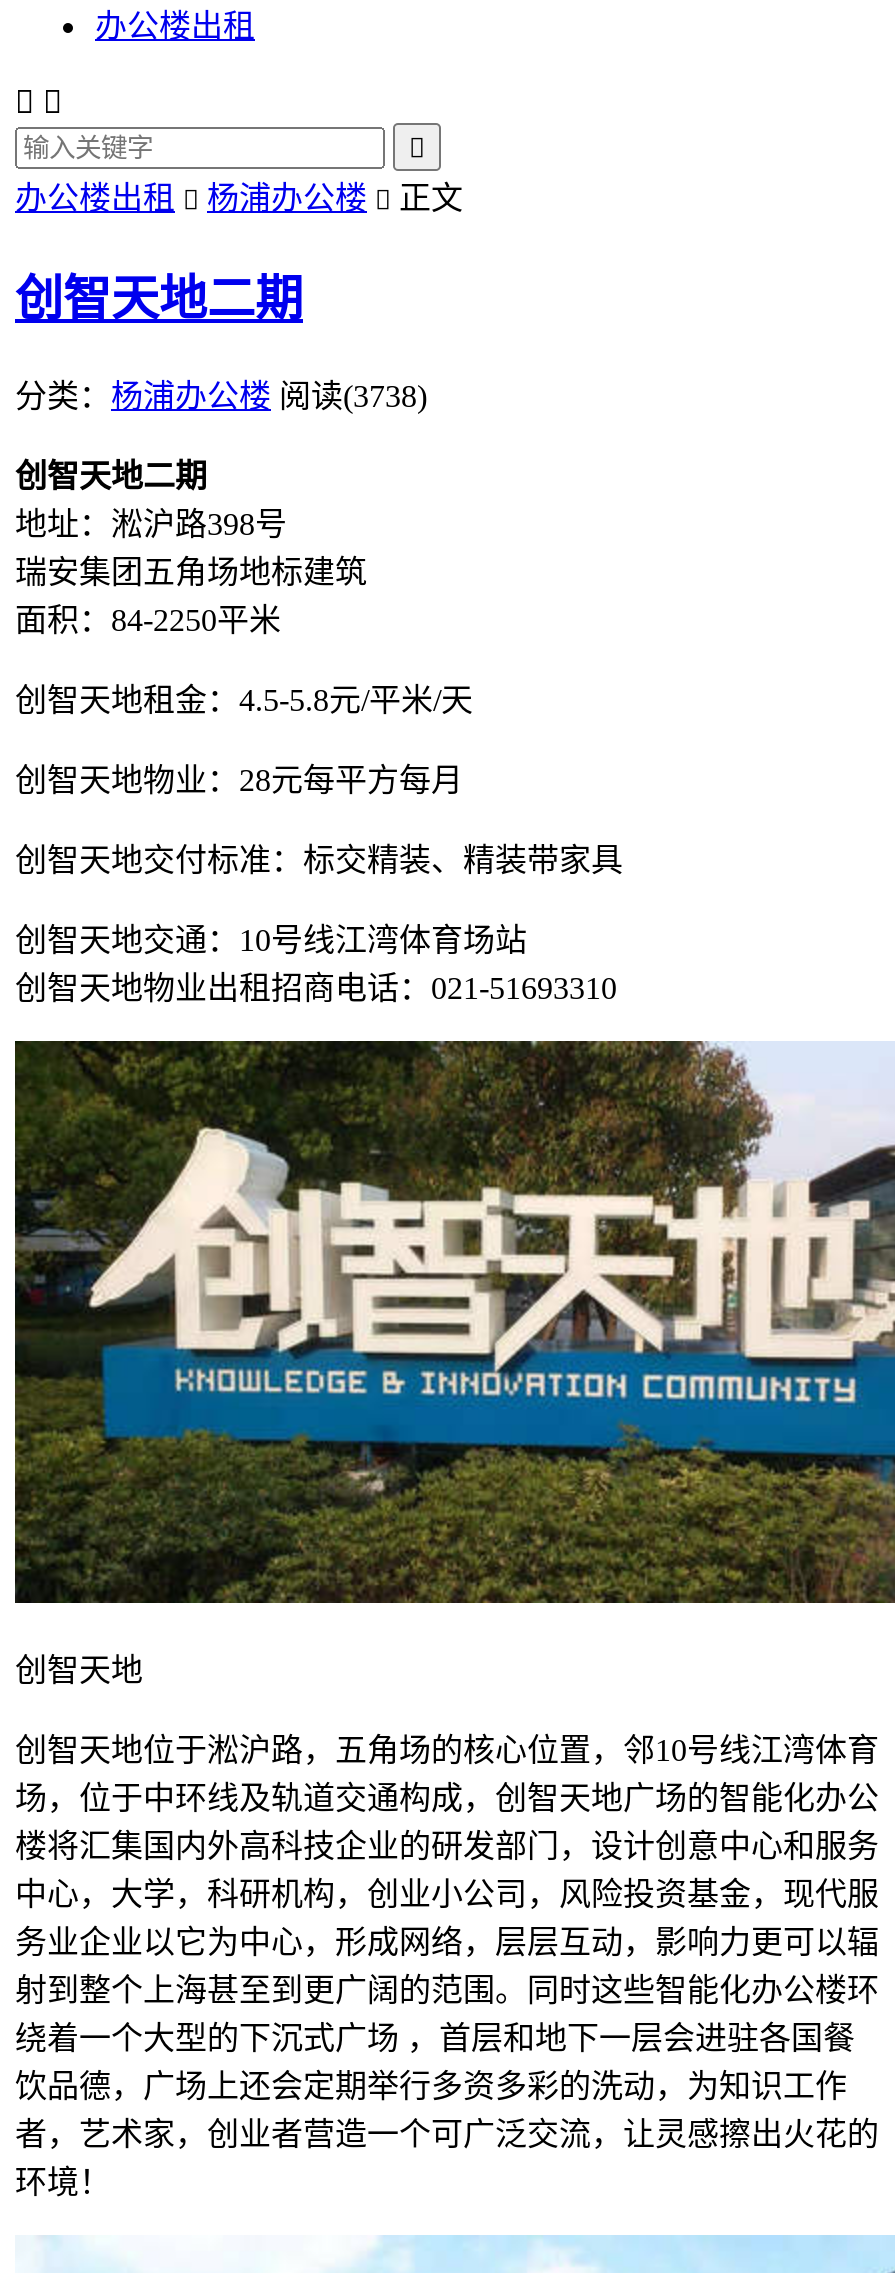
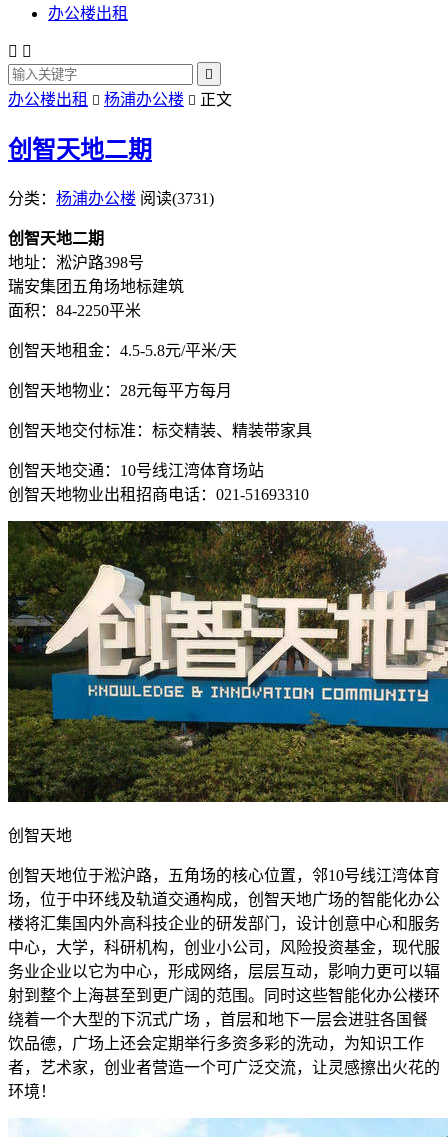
[15,379,427,413] 分类：杨浦办公楼 阅读(3738) -> [8,190,214,207] 分类：杨浦办公楼 阅读(3731)

